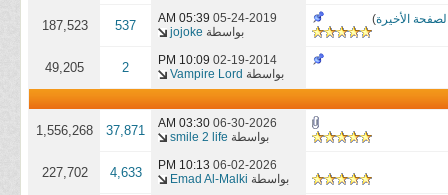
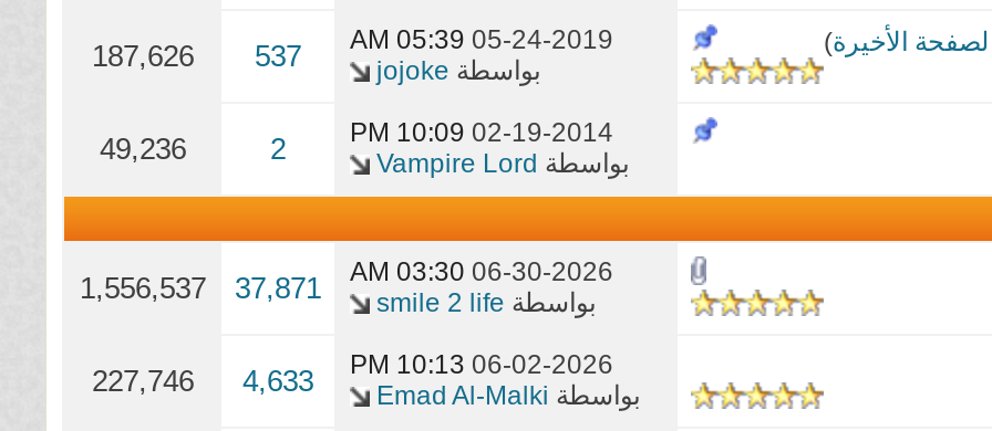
[41,18,136,33] 187,523 537 -> [92,40,301,73] 187,626 537
[45,60,84,75] 49,205 -> [100,133,186,166] 49,236
[36,123,93,138] 1,556,268 -> [80,272,206,305] 1,556,537
[41,165,141,180] 227,702 4,633 -> [92,365,313,398] 227,746 4,633

